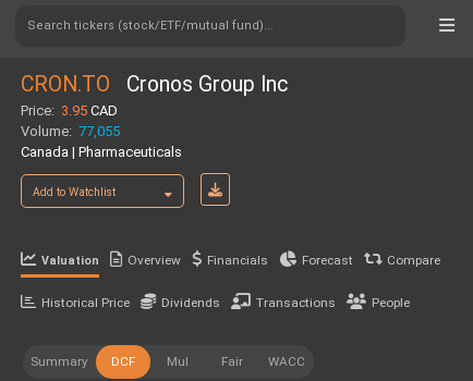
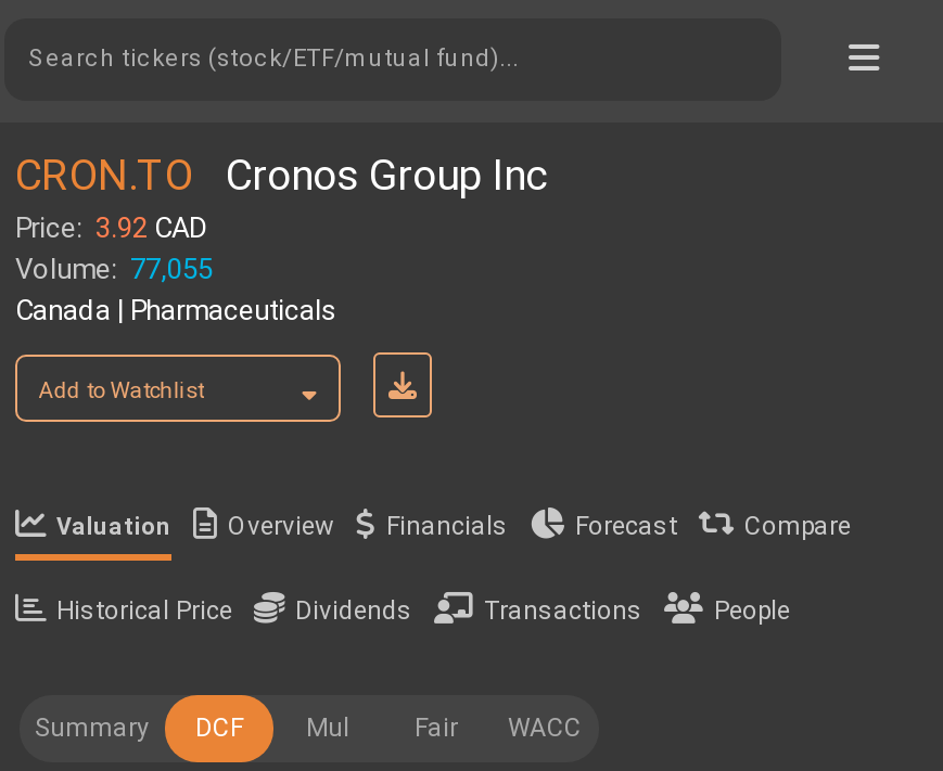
[21,102,118,119] Price: 3.95 CAD -> [15,211,208,244] Price: 3.92 CAD

